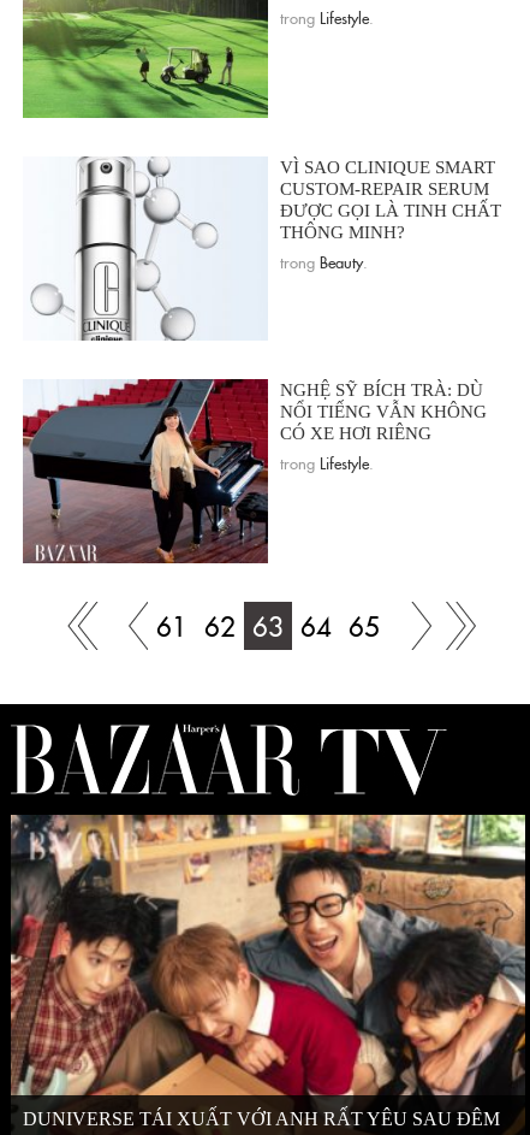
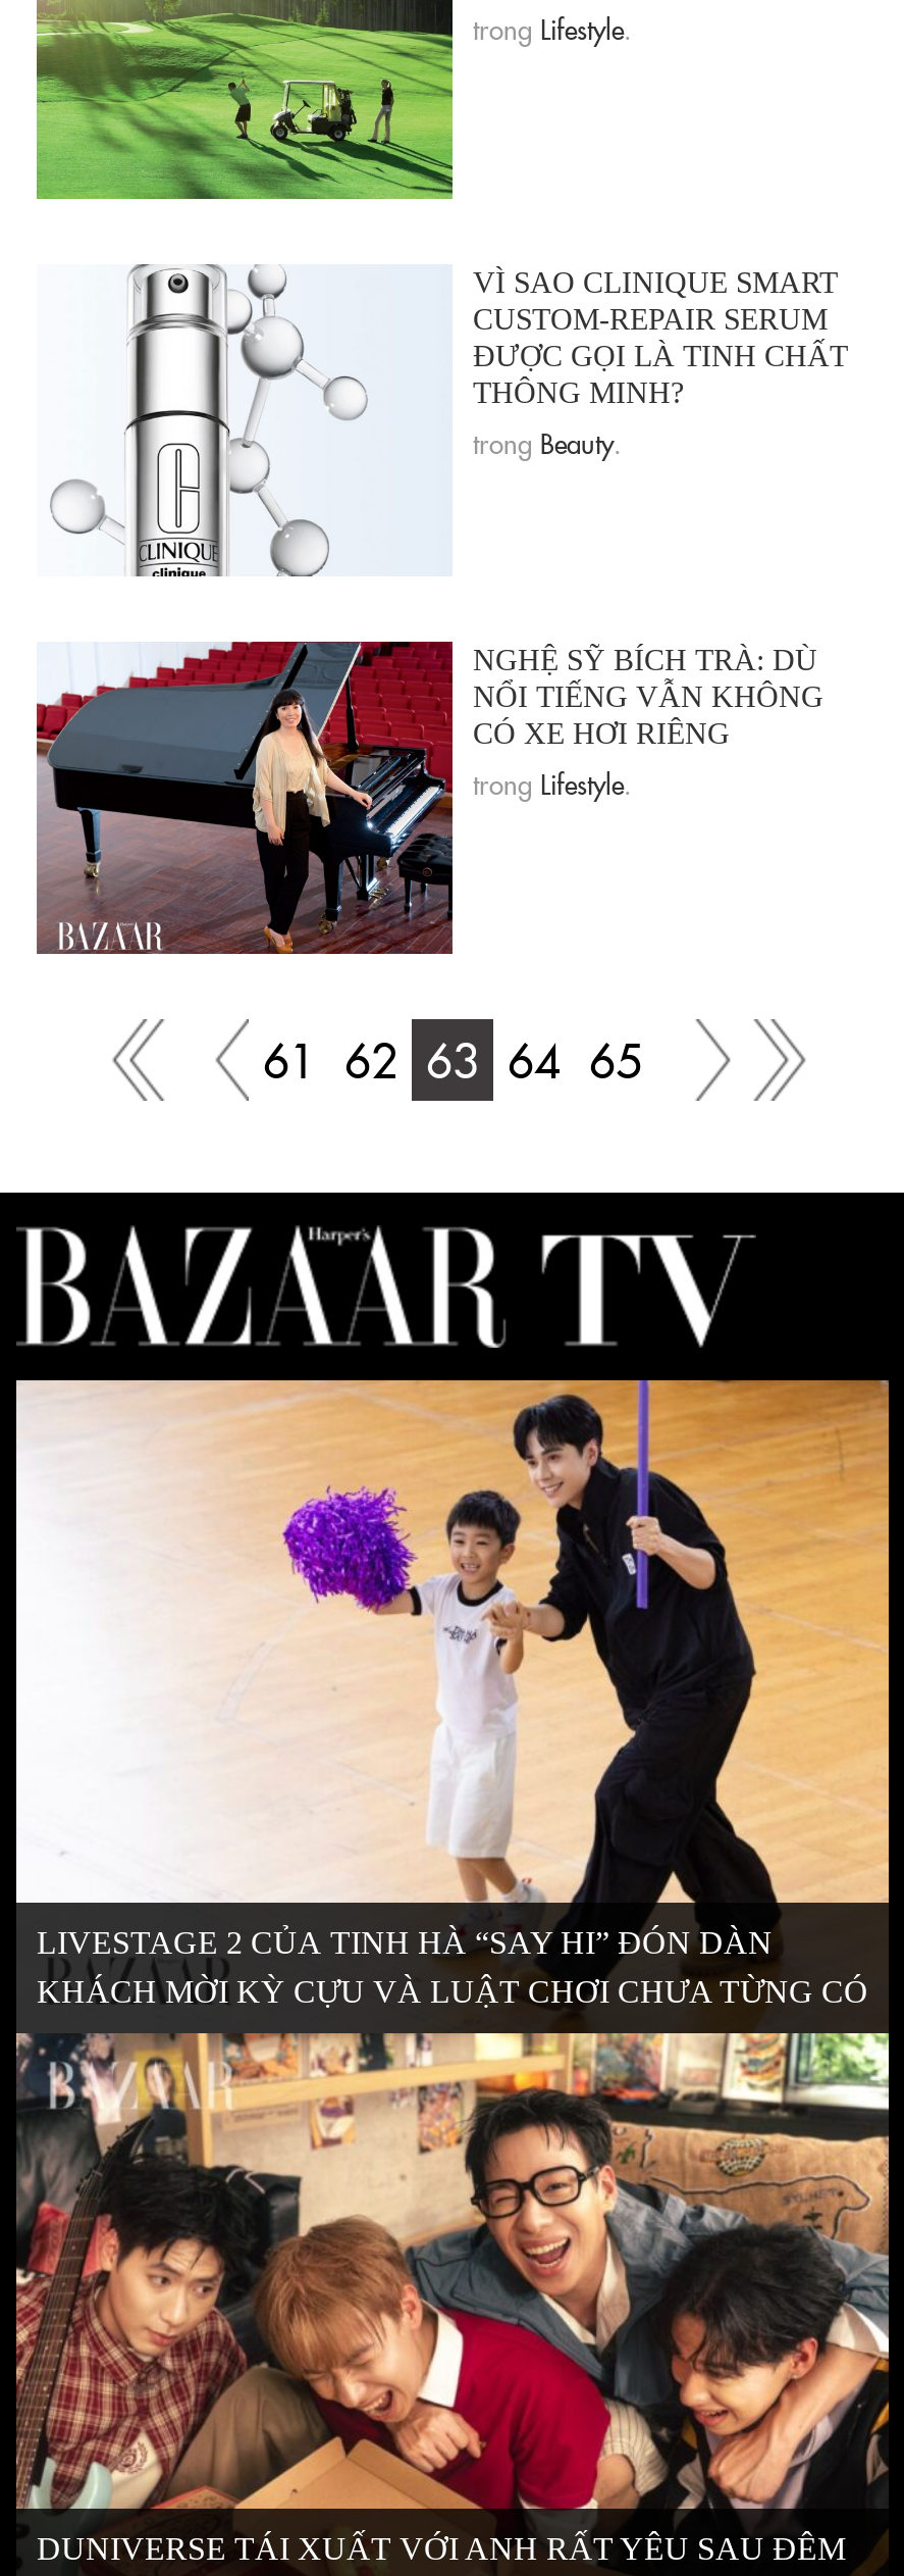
none -> [14,1377,891,2010] [image] | LIVESTAGE 2 CỦA TINH HÀ “SAY HI” ĐÓN DÀN | KHÁCH MỜI KỲ CỰU VÀ LUẬT CHƠI CHƯA TỪNG CÓ

